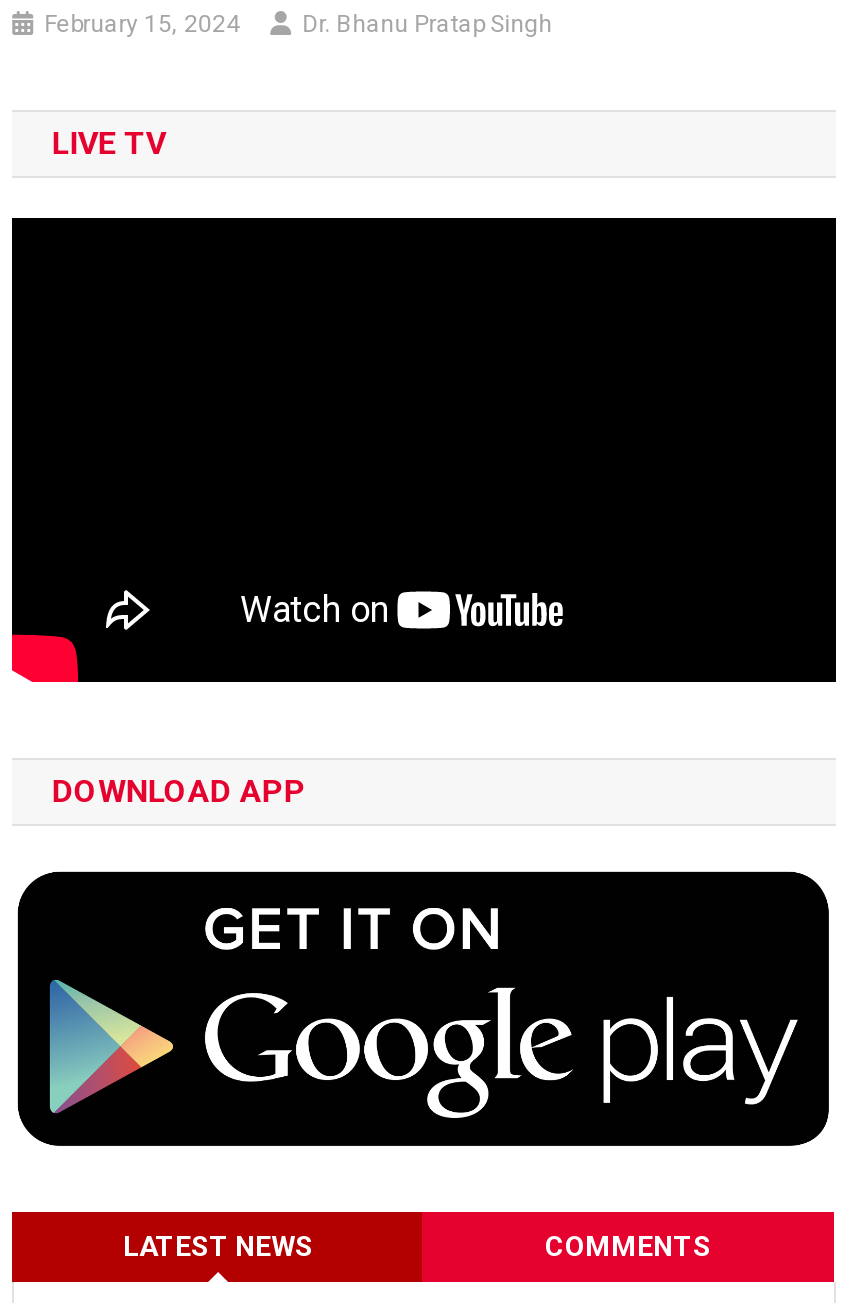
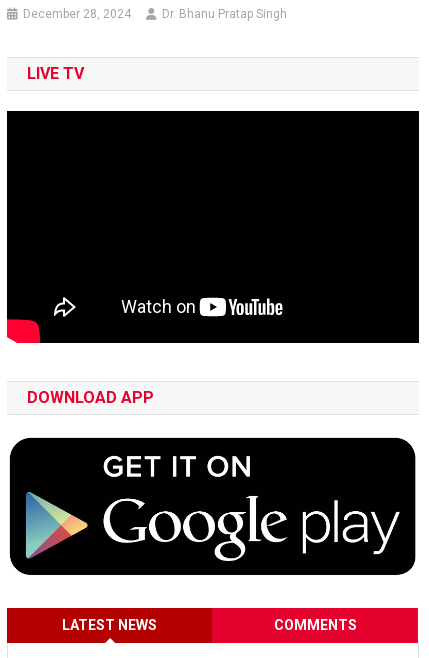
[44,10,240,38] February 15, 2024 -> [23,7,131,21] December 28, 2024

